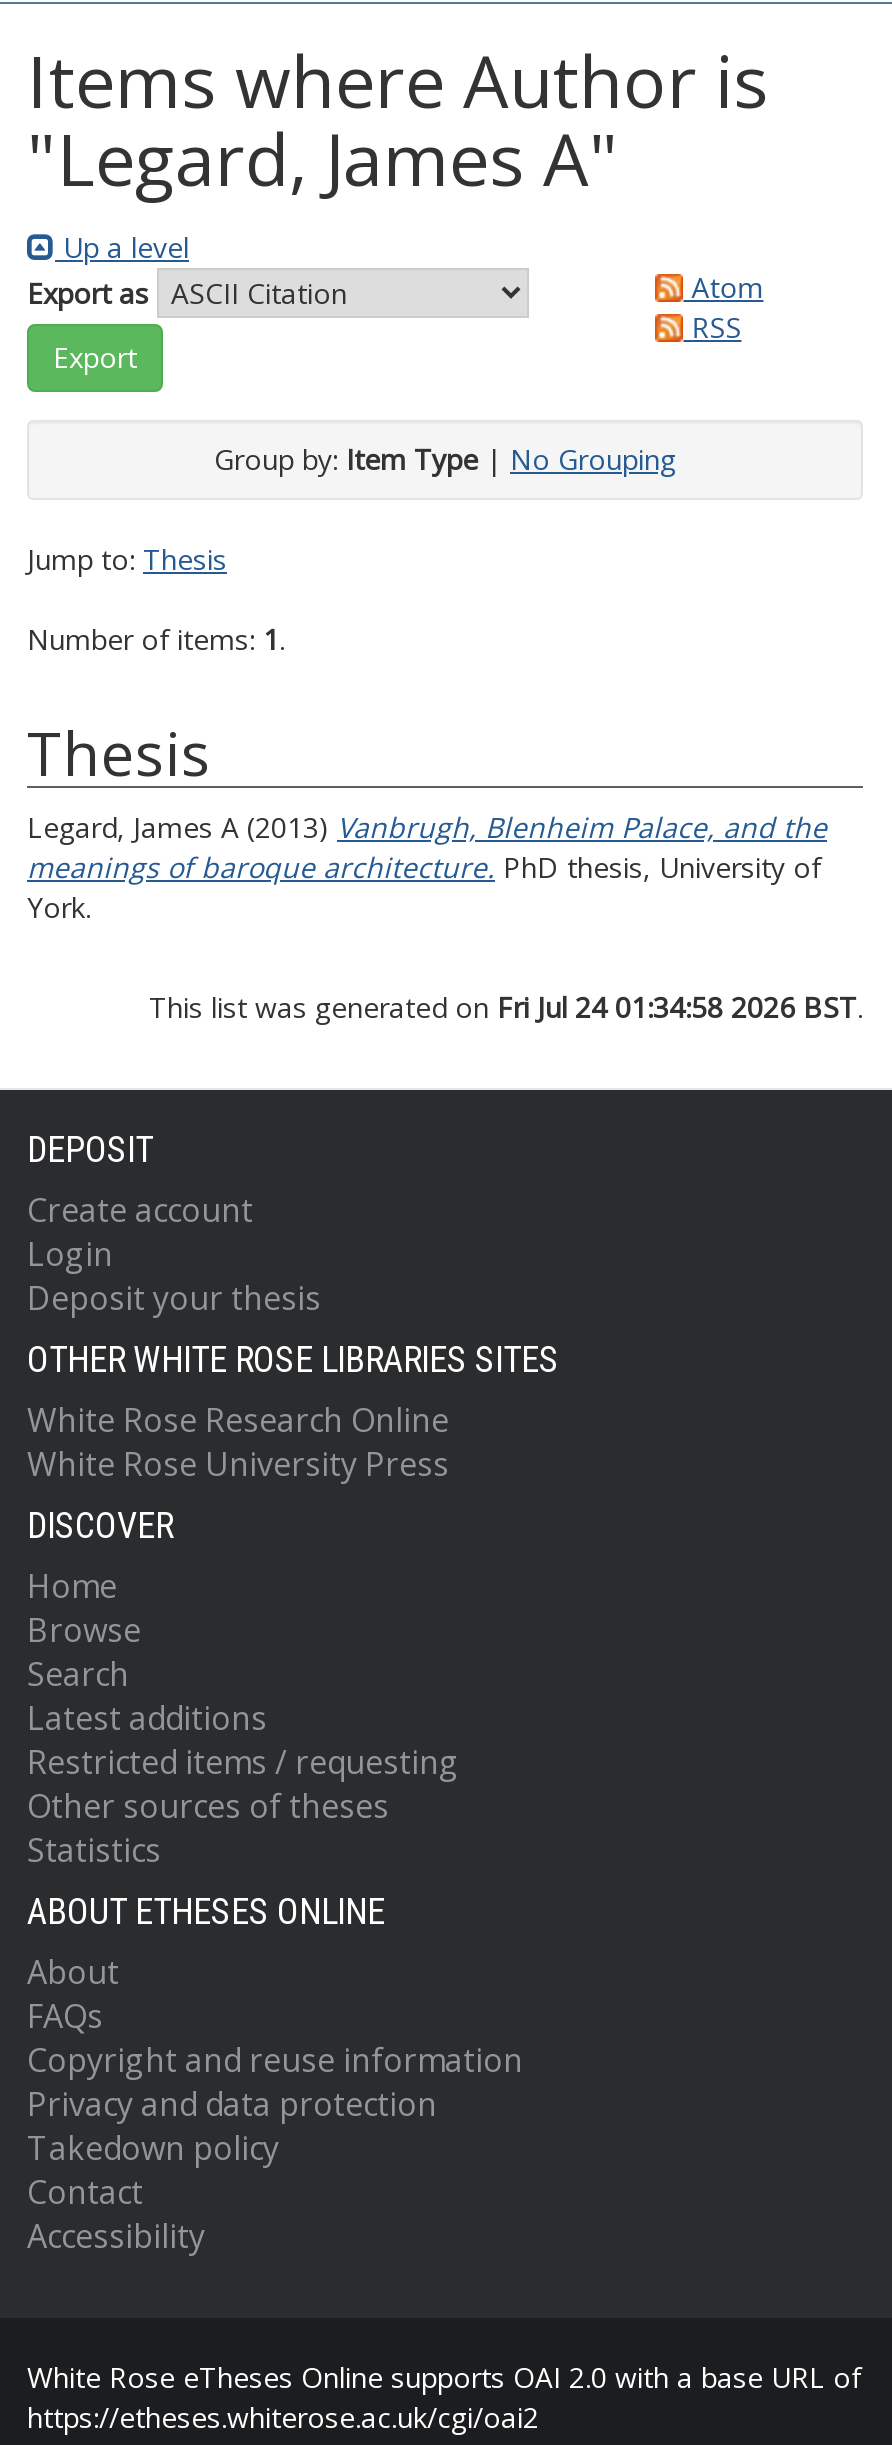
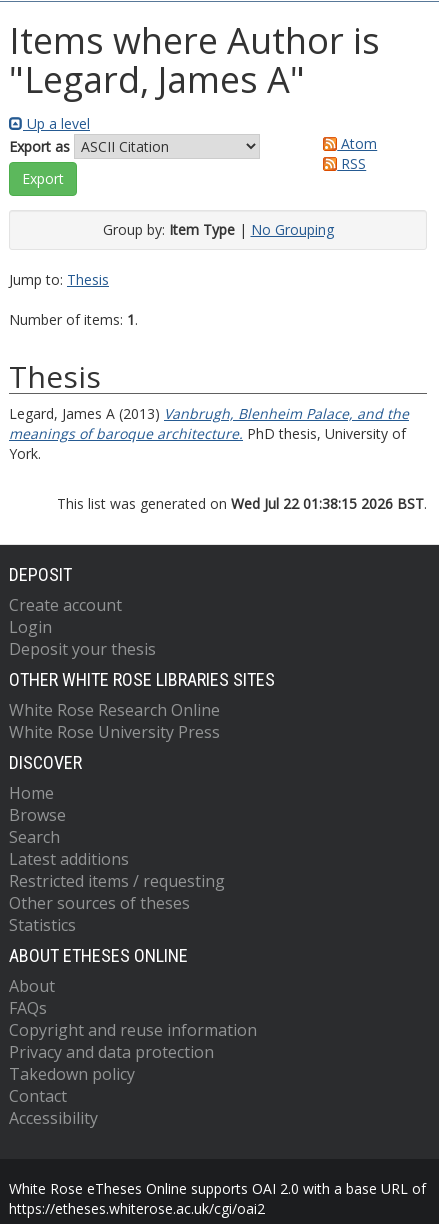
[149,988,863,1026] This list was generated on Fri Jul 24 01:34:58 2026 BST. -> [57,494,427,513] This list was generated on Wed Jul 22 01:38:15 2026 BST.

